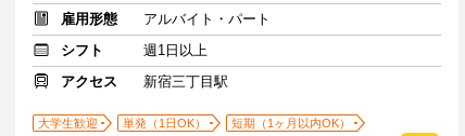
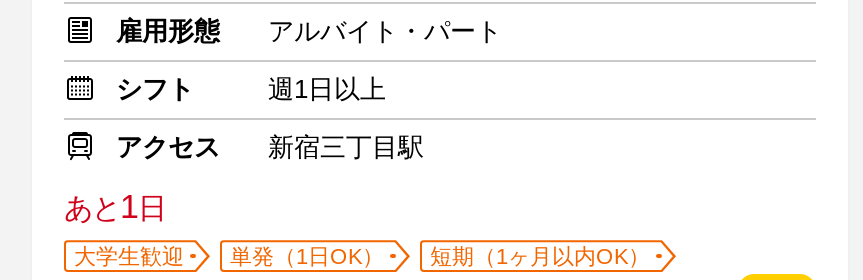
none -> [64,188,166,226] あと1日

